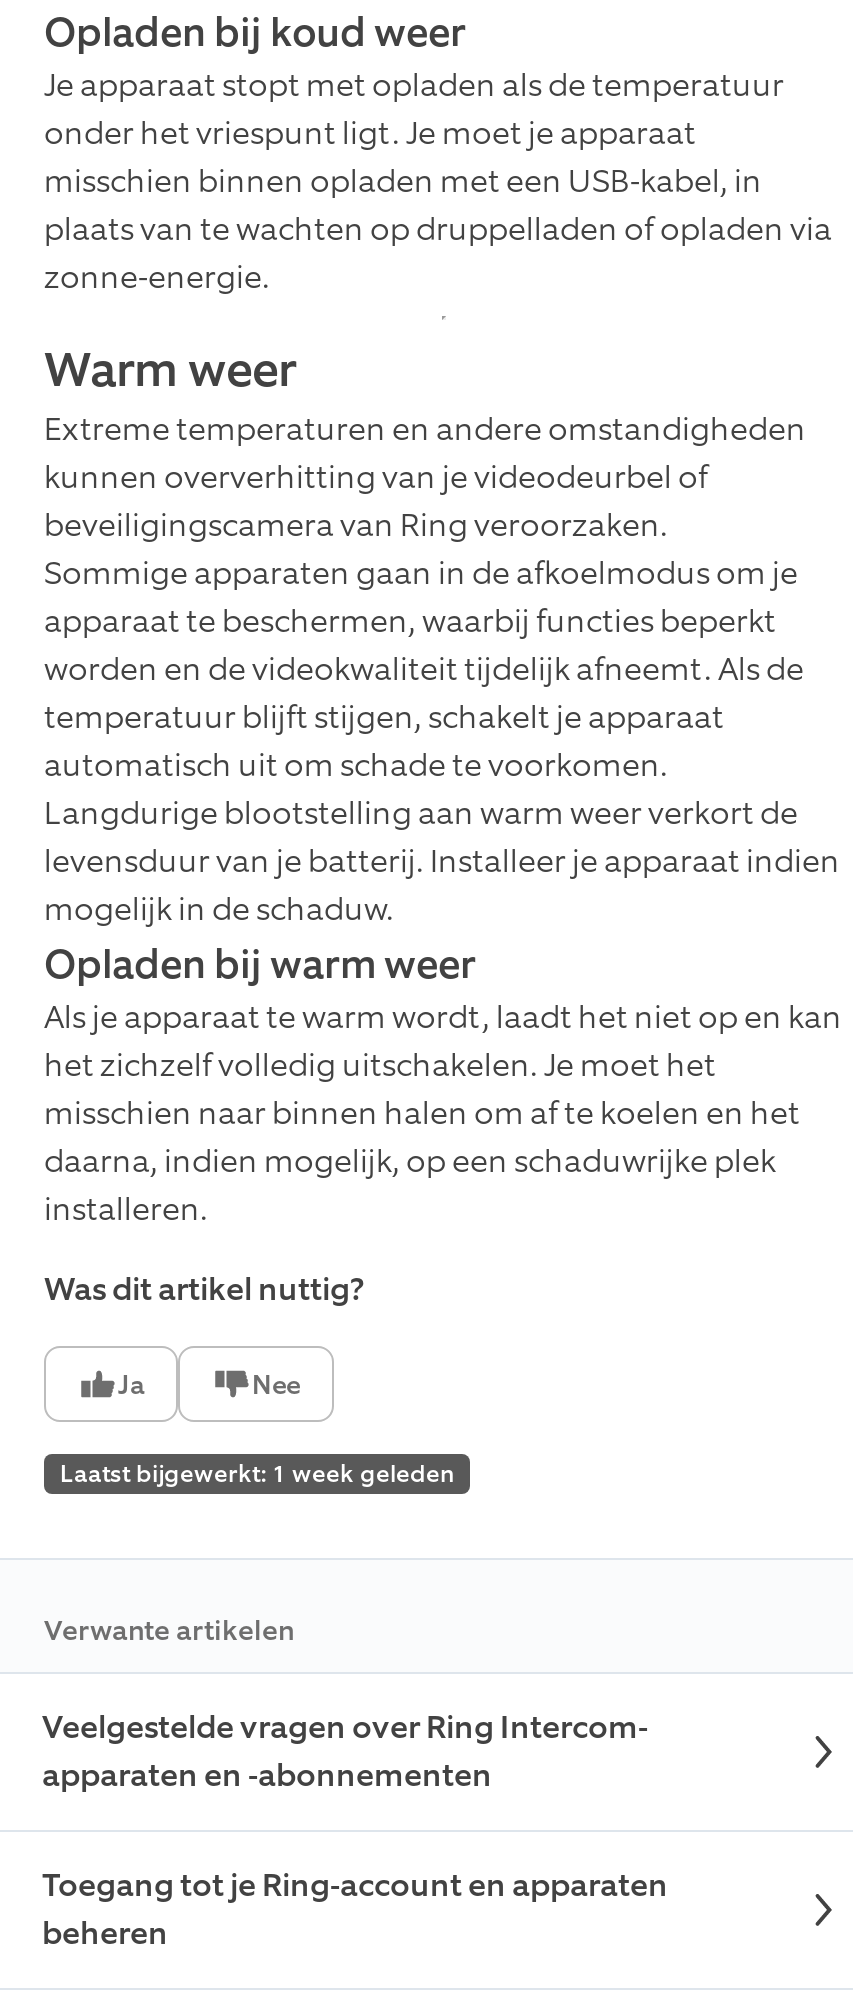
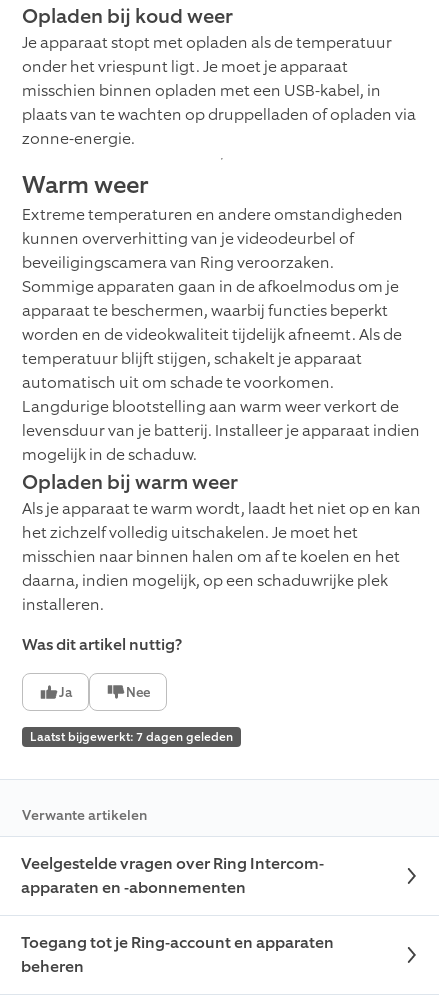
[60,1458,454,1490] Laatst bijgewerkt: 1 week geleden -> [30,729,233,745] Laatst bijgewerkt: 7 dagen geleden

